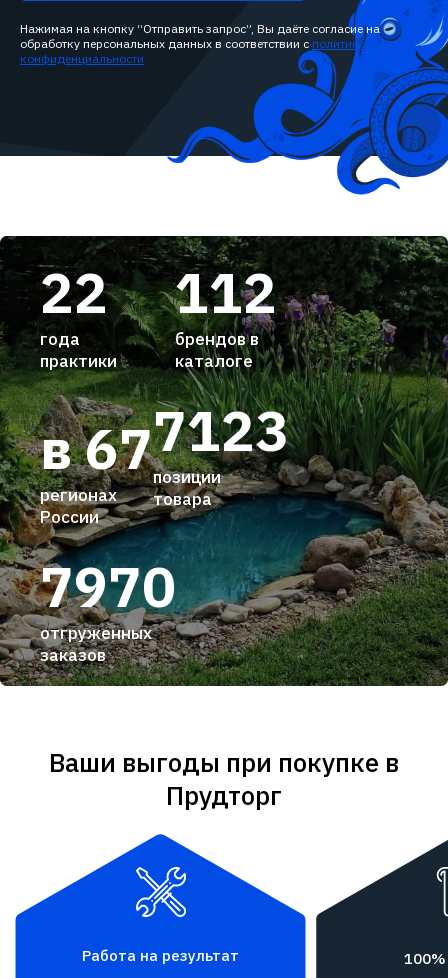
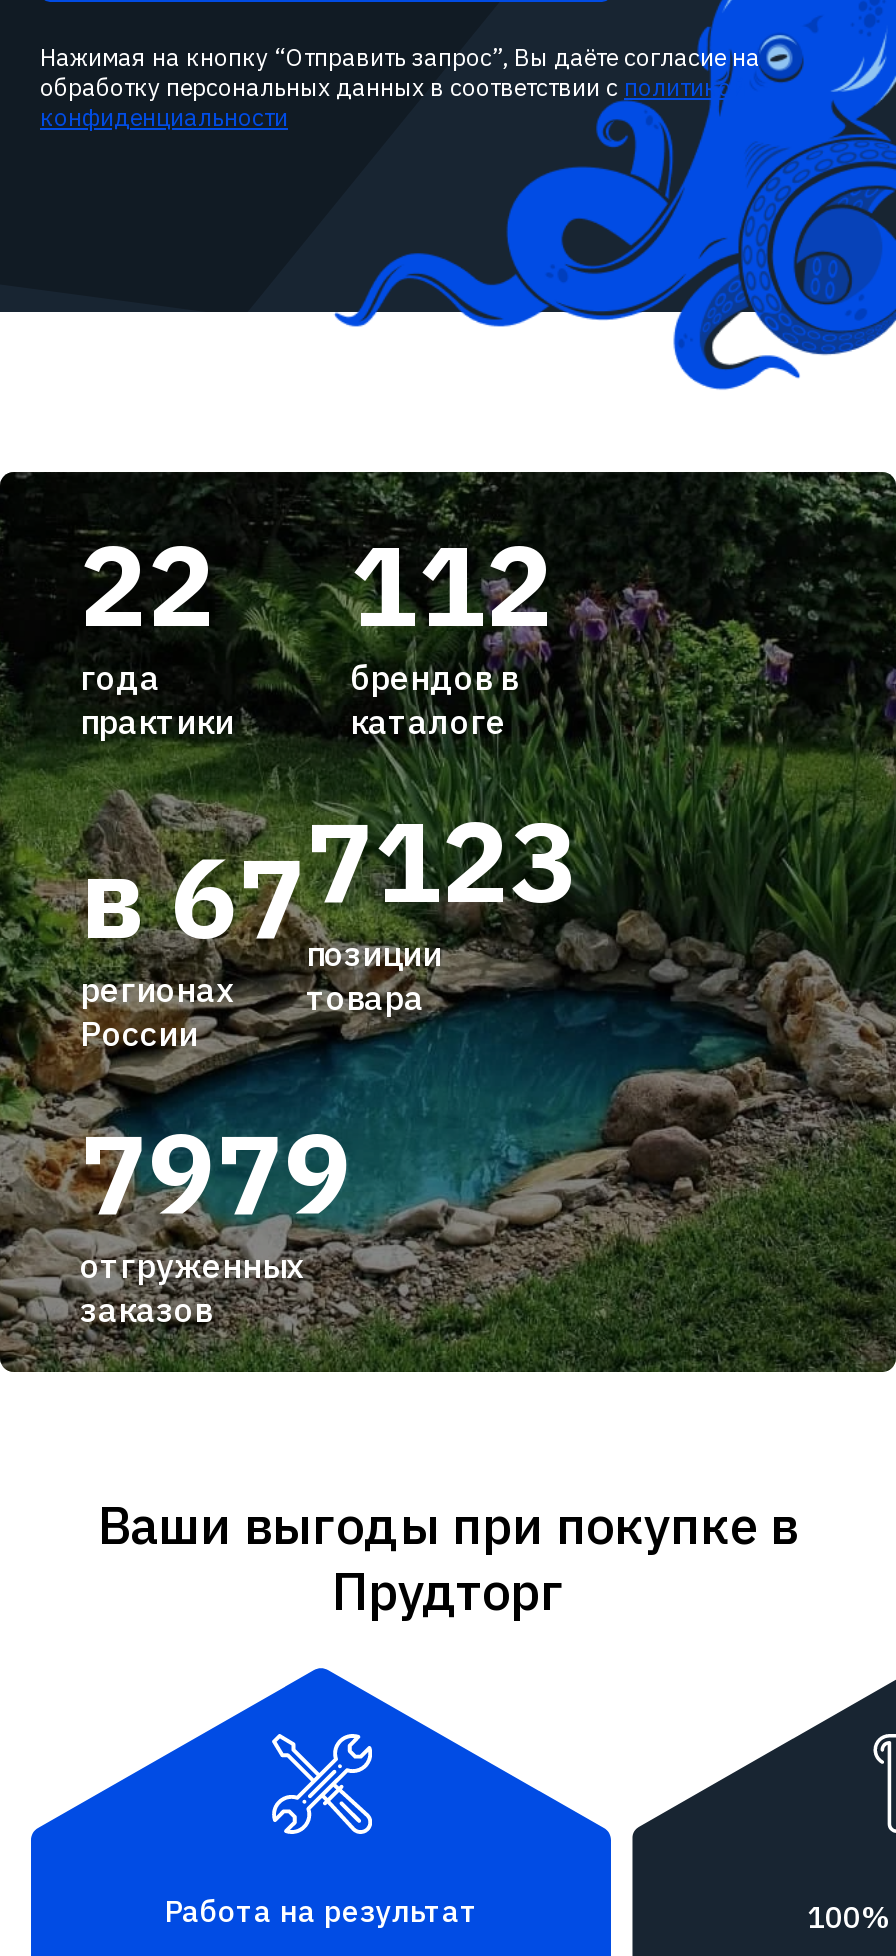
[40,550,176,622] 7970 -> [80,1100,352,1244] 7979

